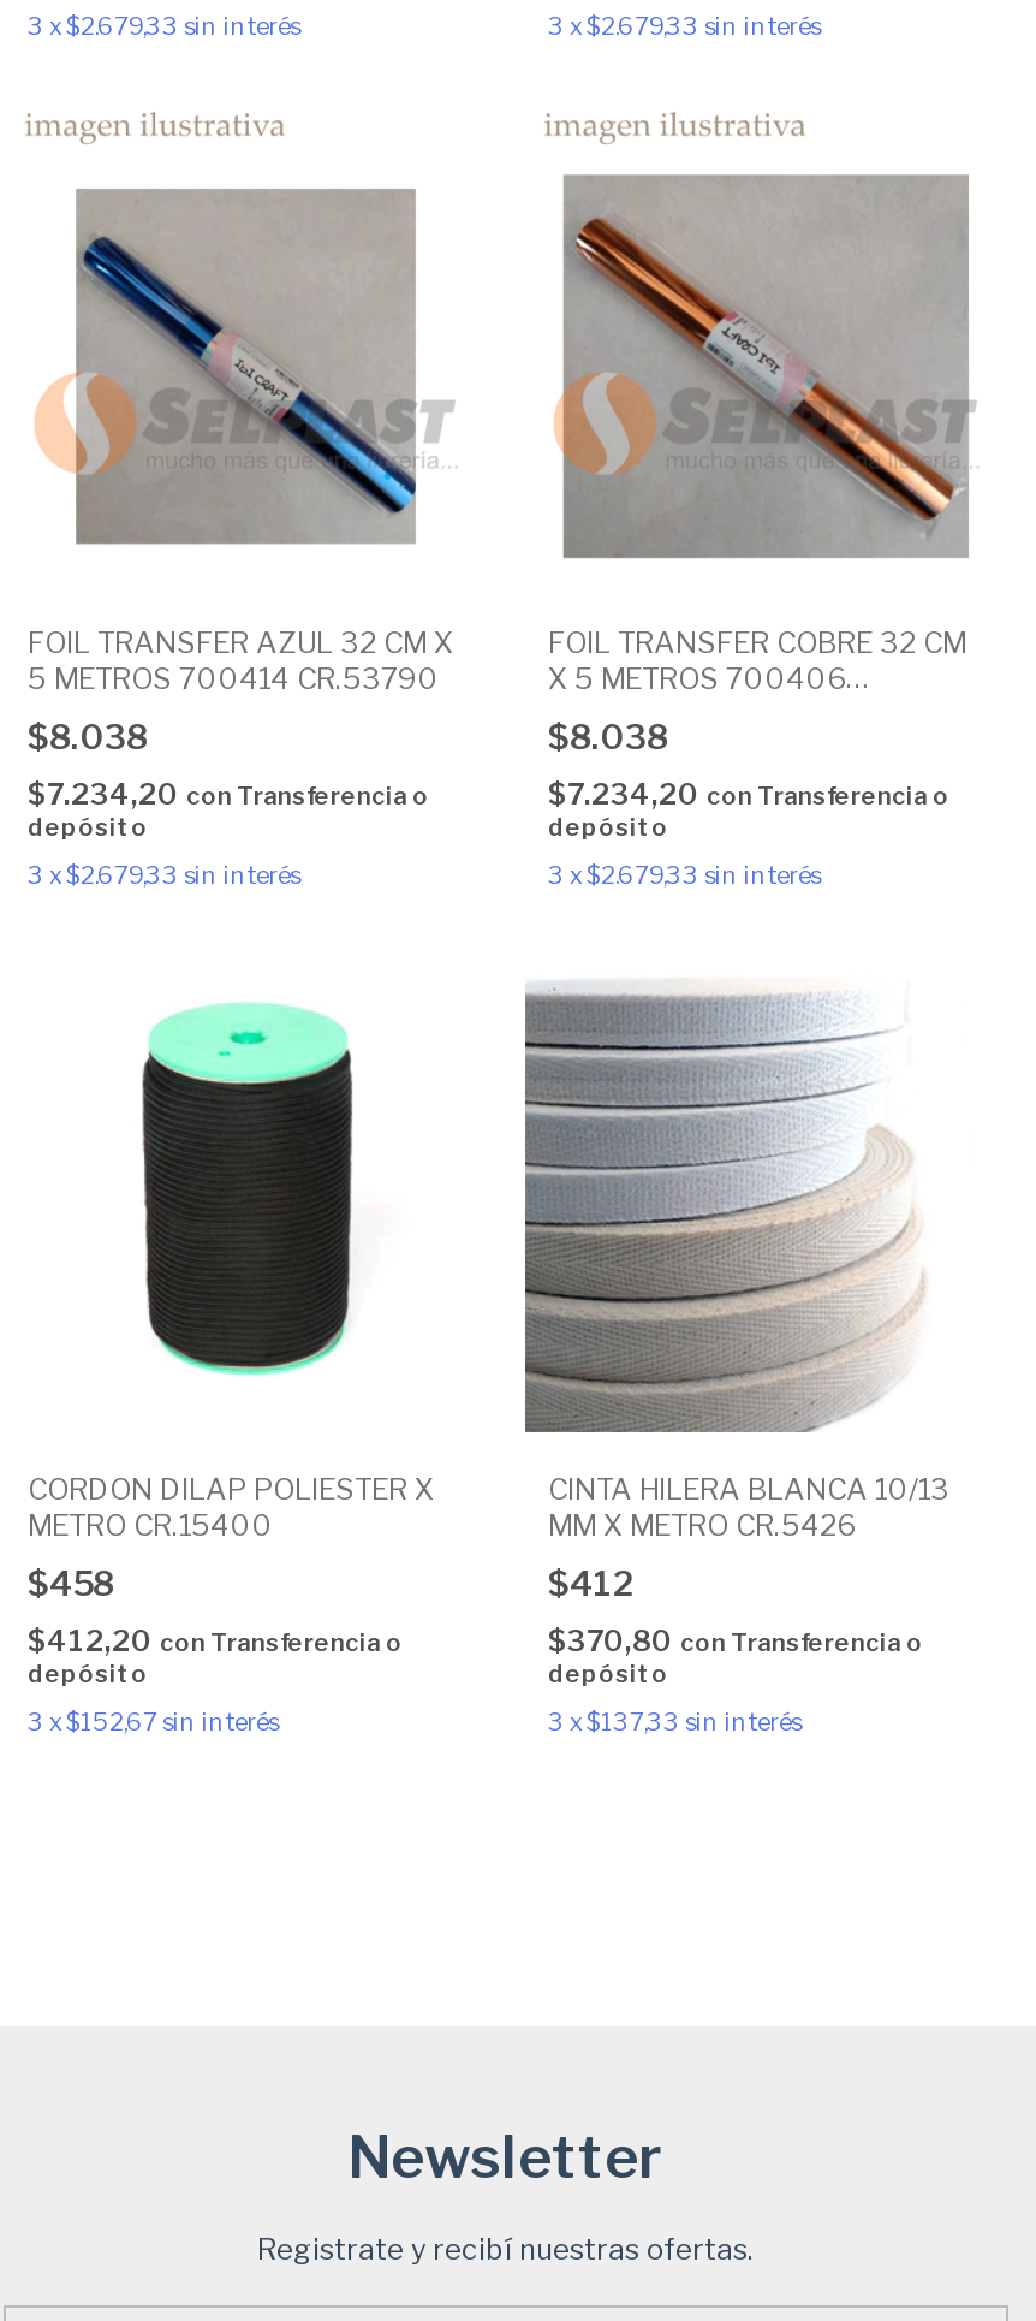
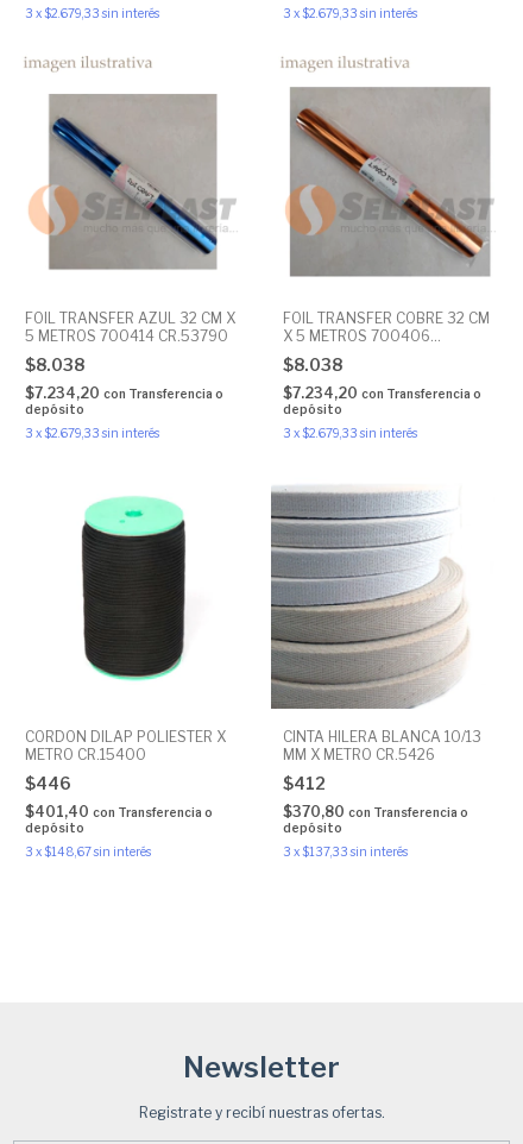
[28,1563,121,1604] $458 -> [25,774,75,794] $446
[28,1623,403,1660] $412,20 con Transferencia o -> [25,803,213,821] $401,40 con Transferencia o
[28,1708,278,1737] 3 x$152,67 sin interés -> [25,845,151,859] 3 x$148,67 sin interés

